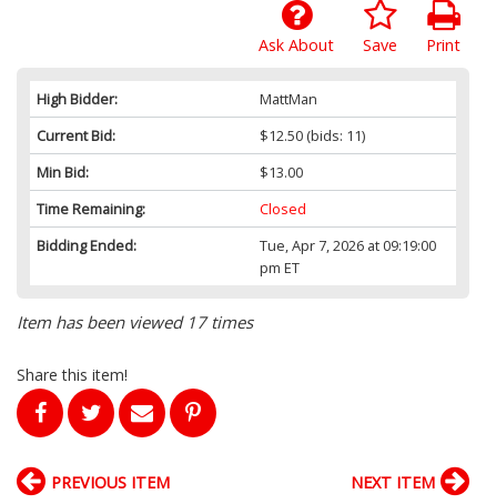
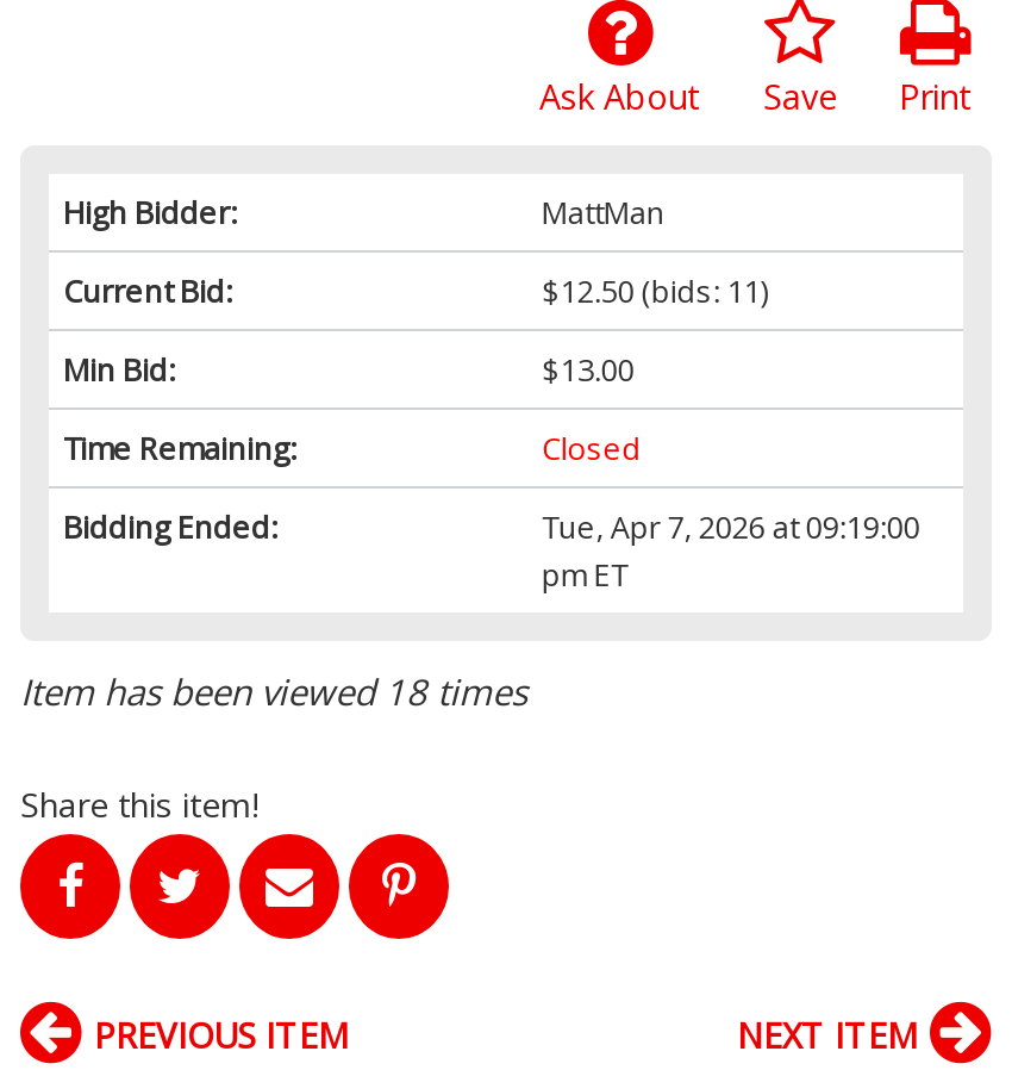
[17,311,253,333] Item has been viewed 17 times -> [20,667,527,715] Item has been viewed 18 times

